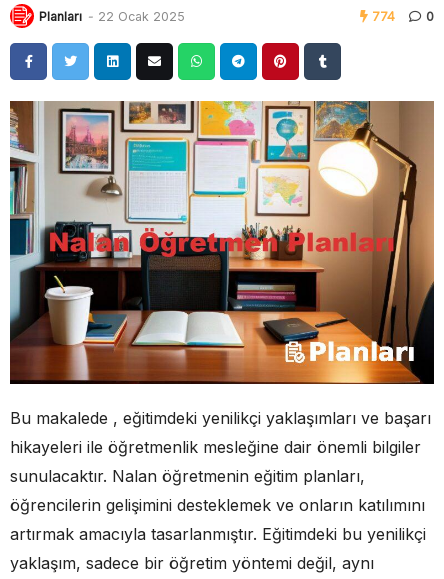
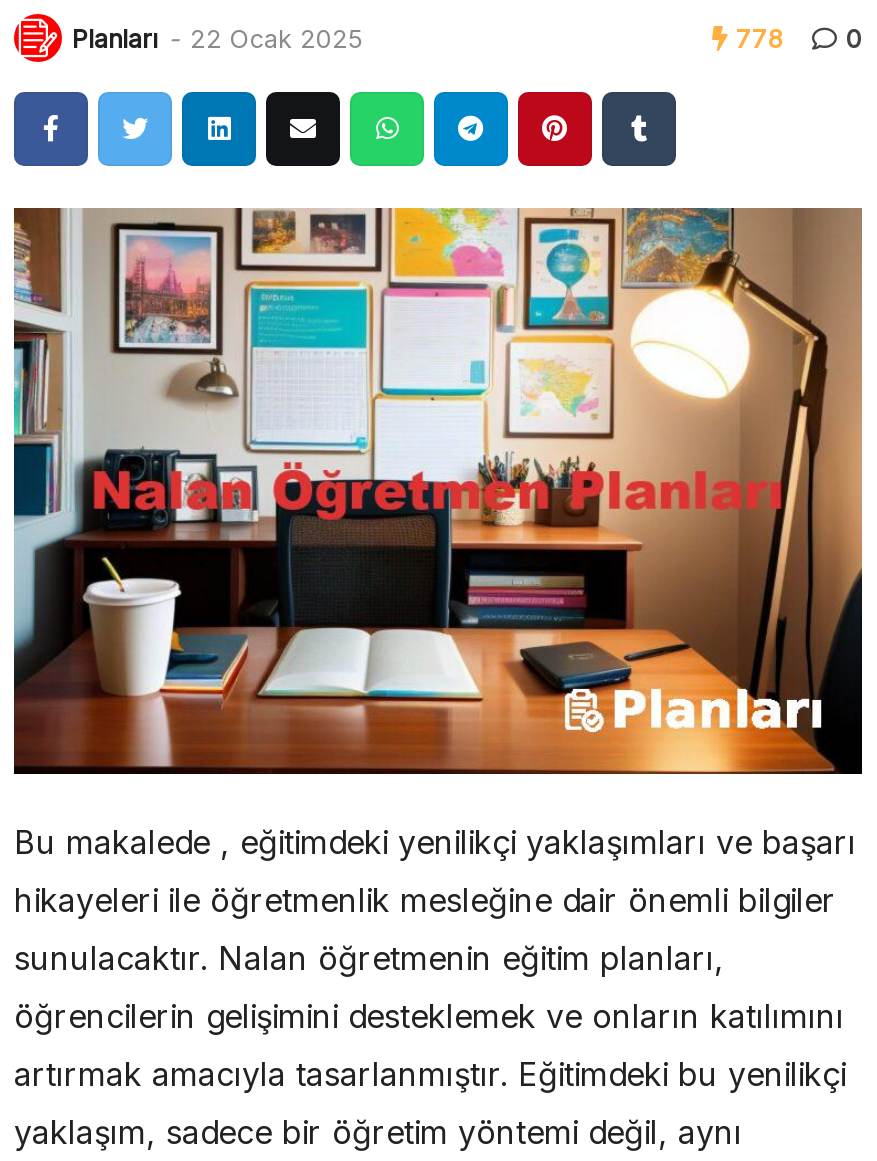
[368,8,434,23] 774 0 -> [728,23,862,53] 778 0

